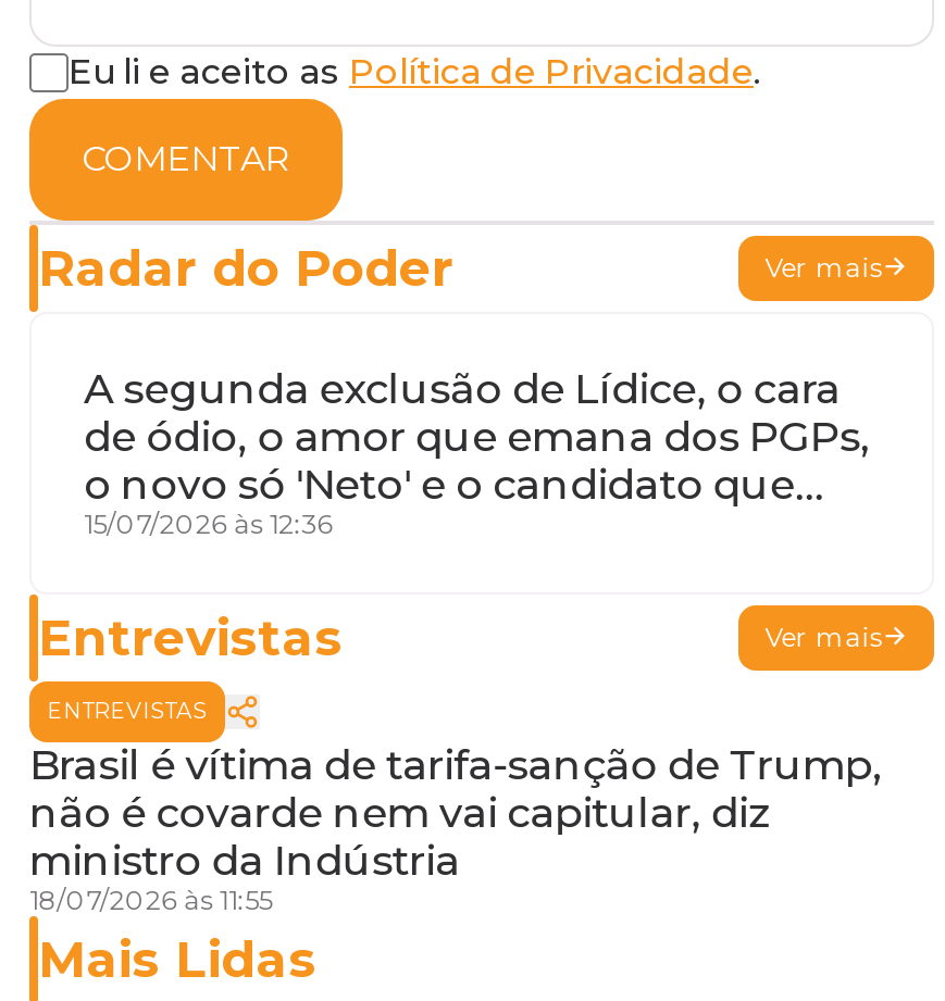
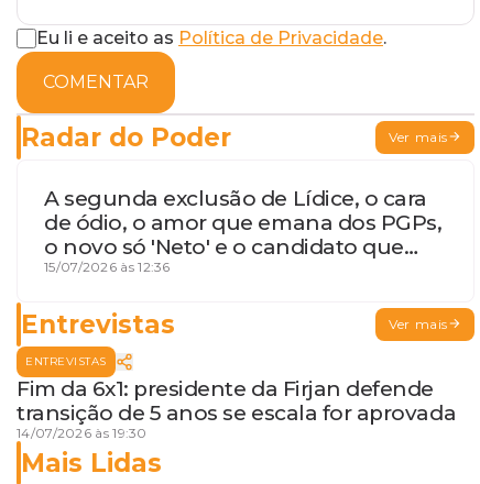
[29,741,882,917] Brasil é vítima de tarifa-sanção de Trump, | não é covarde nem vai capitular, diz | ministro da Indústria | 18/07/2026 às 11:55 -> [17,377,456,442] Fim da 6x1: presidente da Firjan defende | transição de 5 anos se escala for aprovada | 14/07/2026 às 19:30

